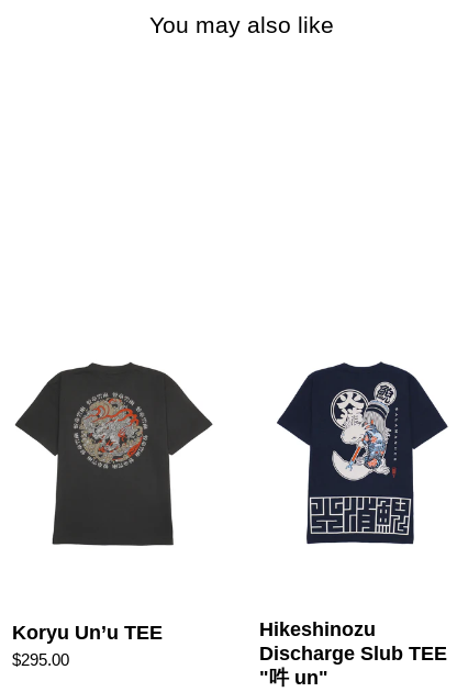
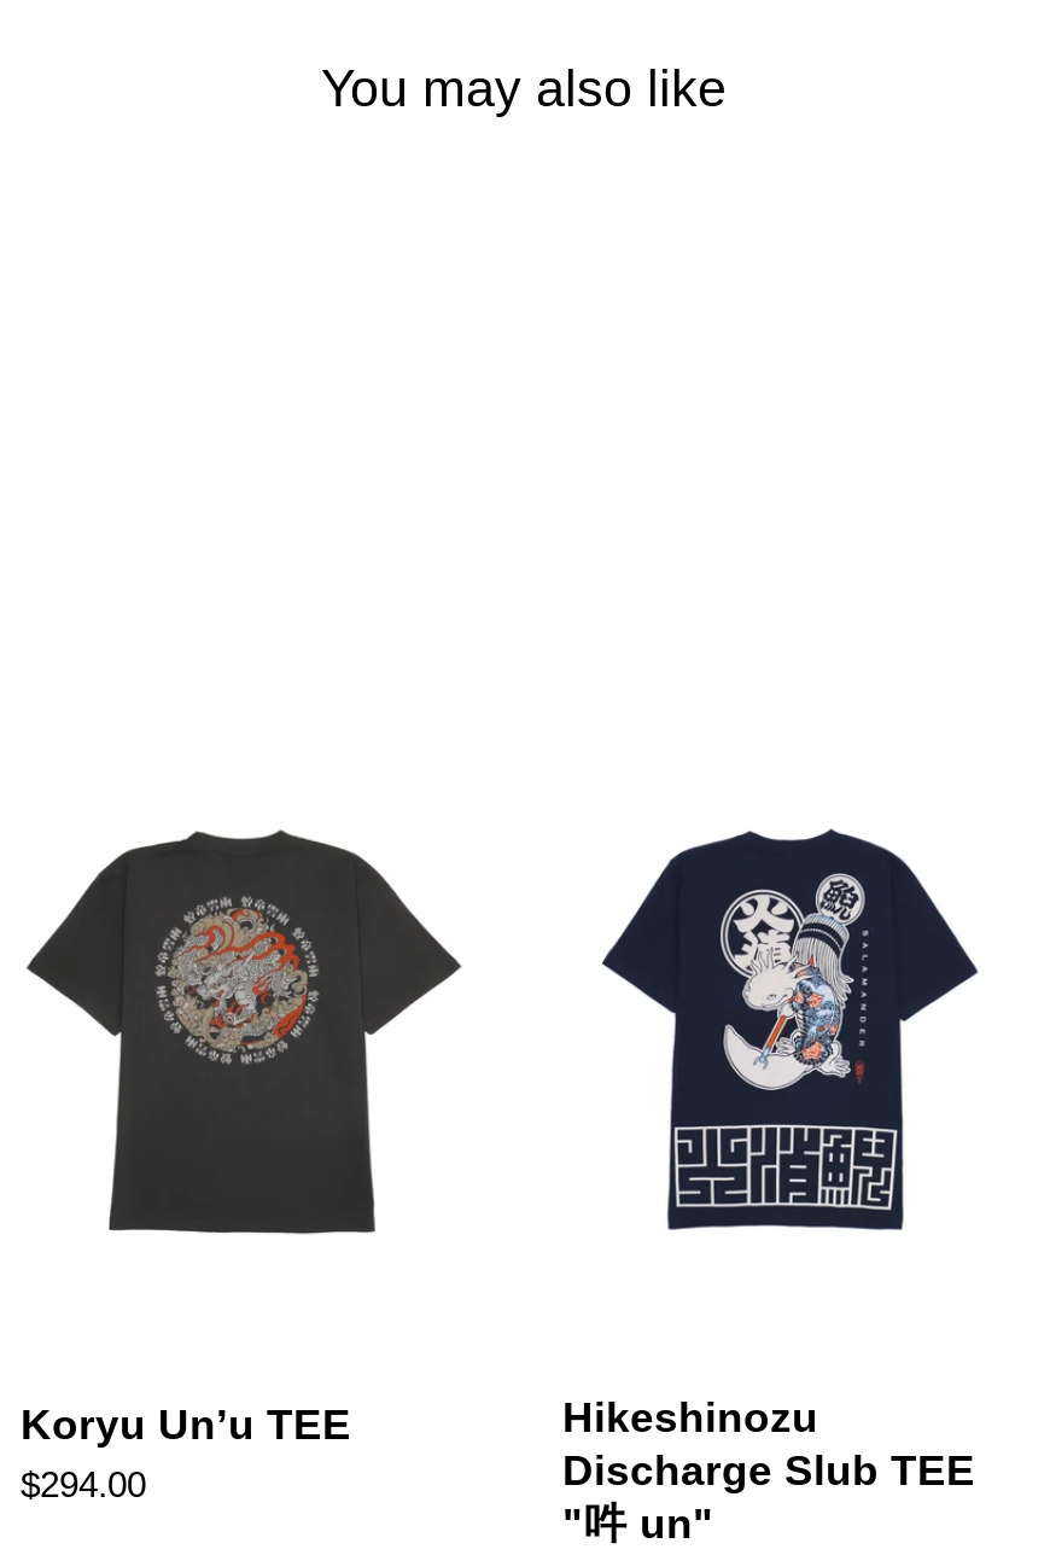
[12,650,69,669] $295.00 -> [21,1464,146,1505] $294.00

